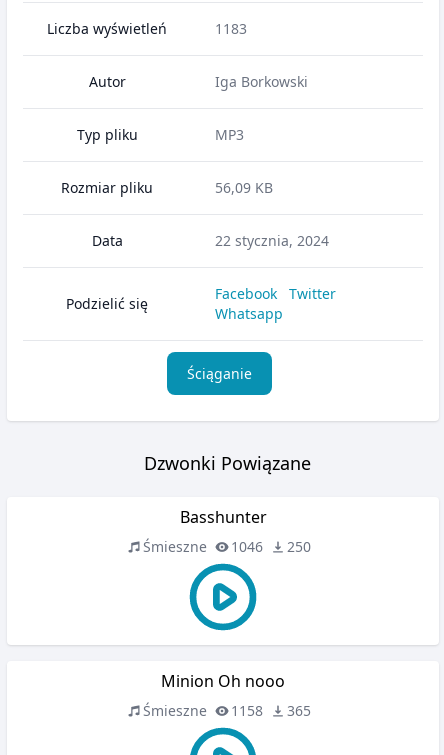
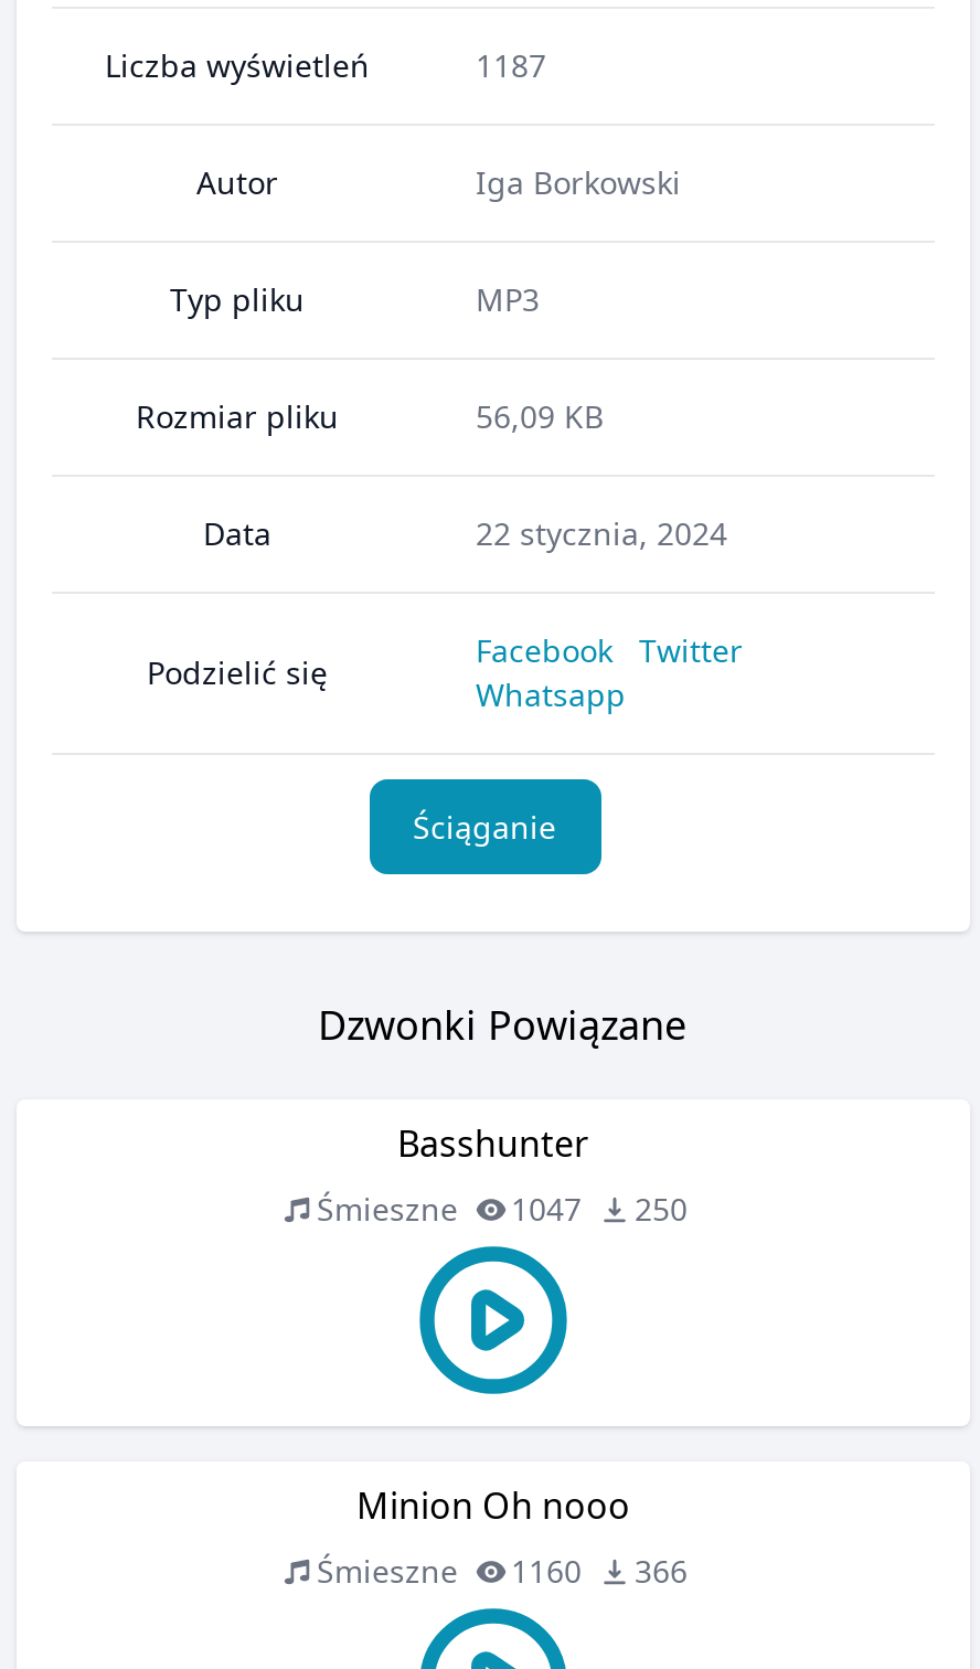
[215,19,247,38] 1183 -> [476,44,546,86] 1187
[143,537,311,556] Śmieszne 1046 250 -> [317,1188,688,1230] Śmieszne 1047 250
[231,701,263,720] 1158 -> [511,1550,582,1592] 1160
[287,701,311,720] 365 -> [635,1550,688,1592] 366

